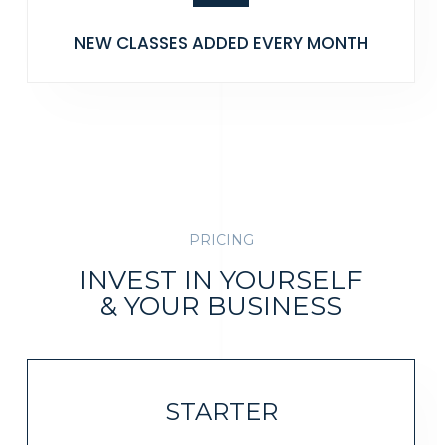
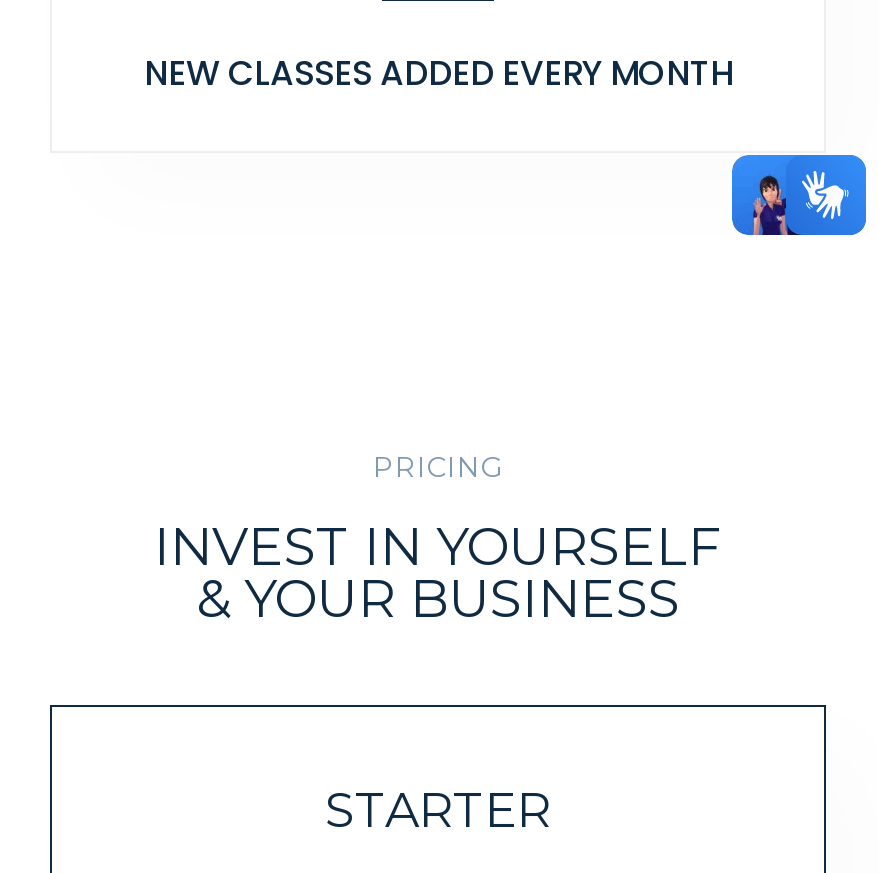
none -> [730,153,868,237] [image]

